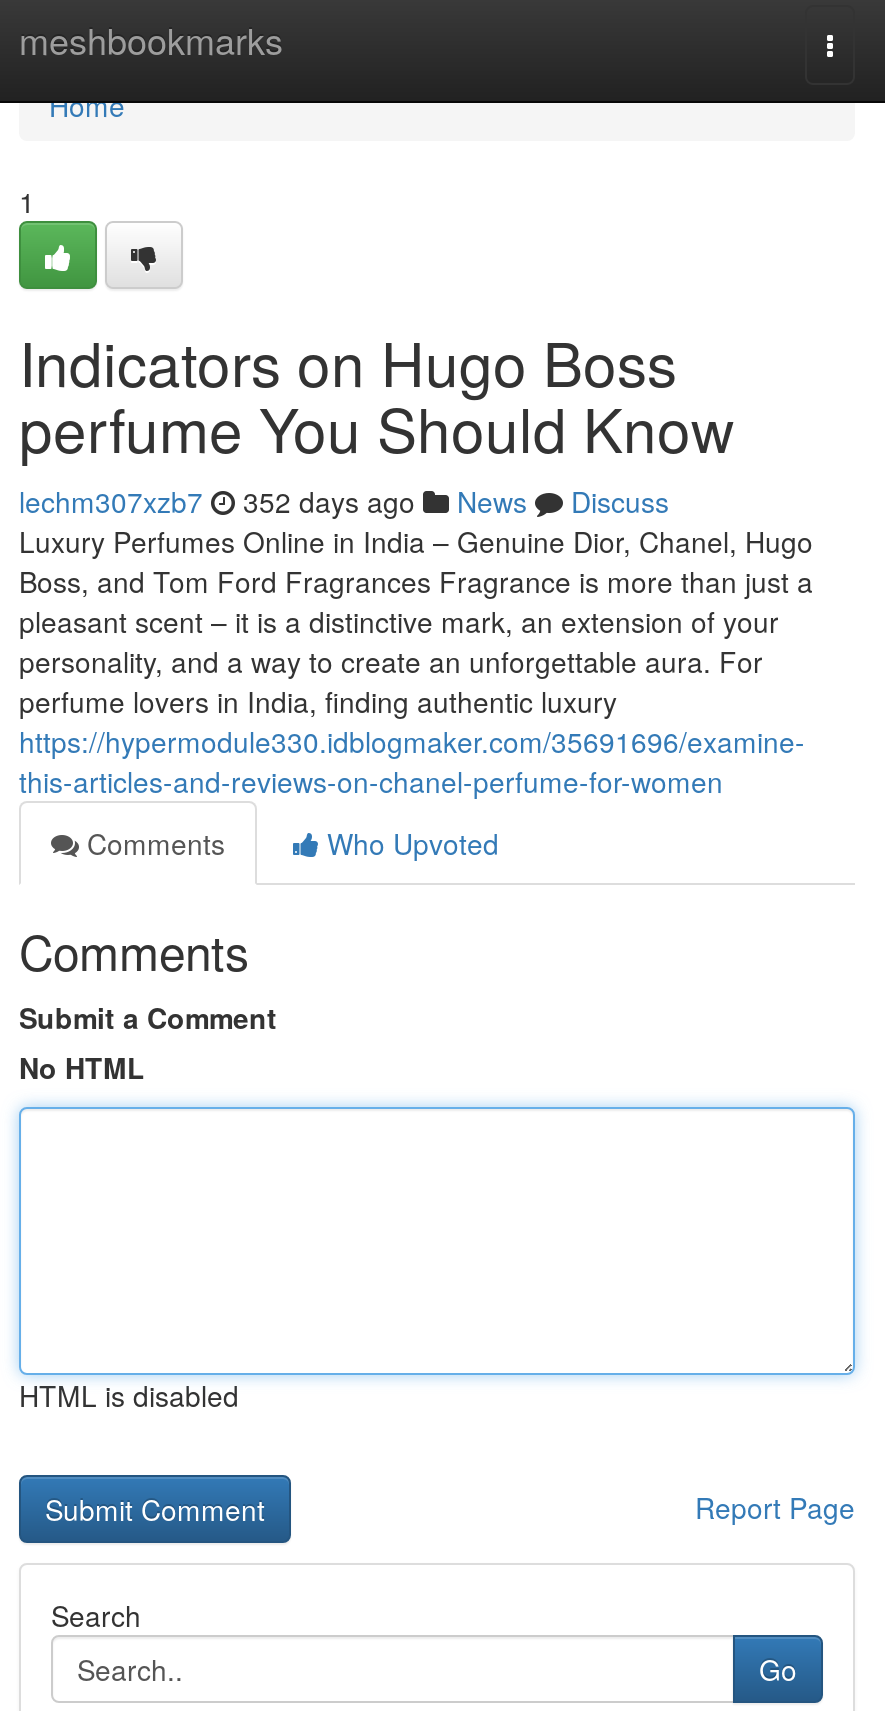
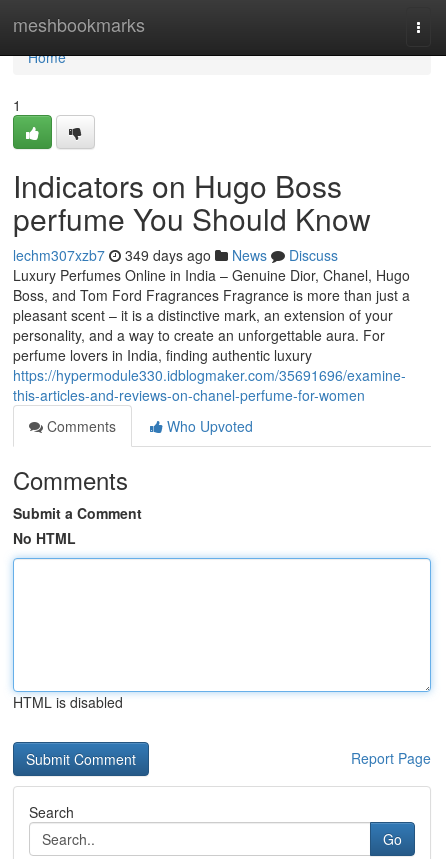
[19,481,669,521] lechm307xzb7 352 days ago News Discuss -> [13,245,338,265] lechm307xzb7 349 days ago News Discuss

